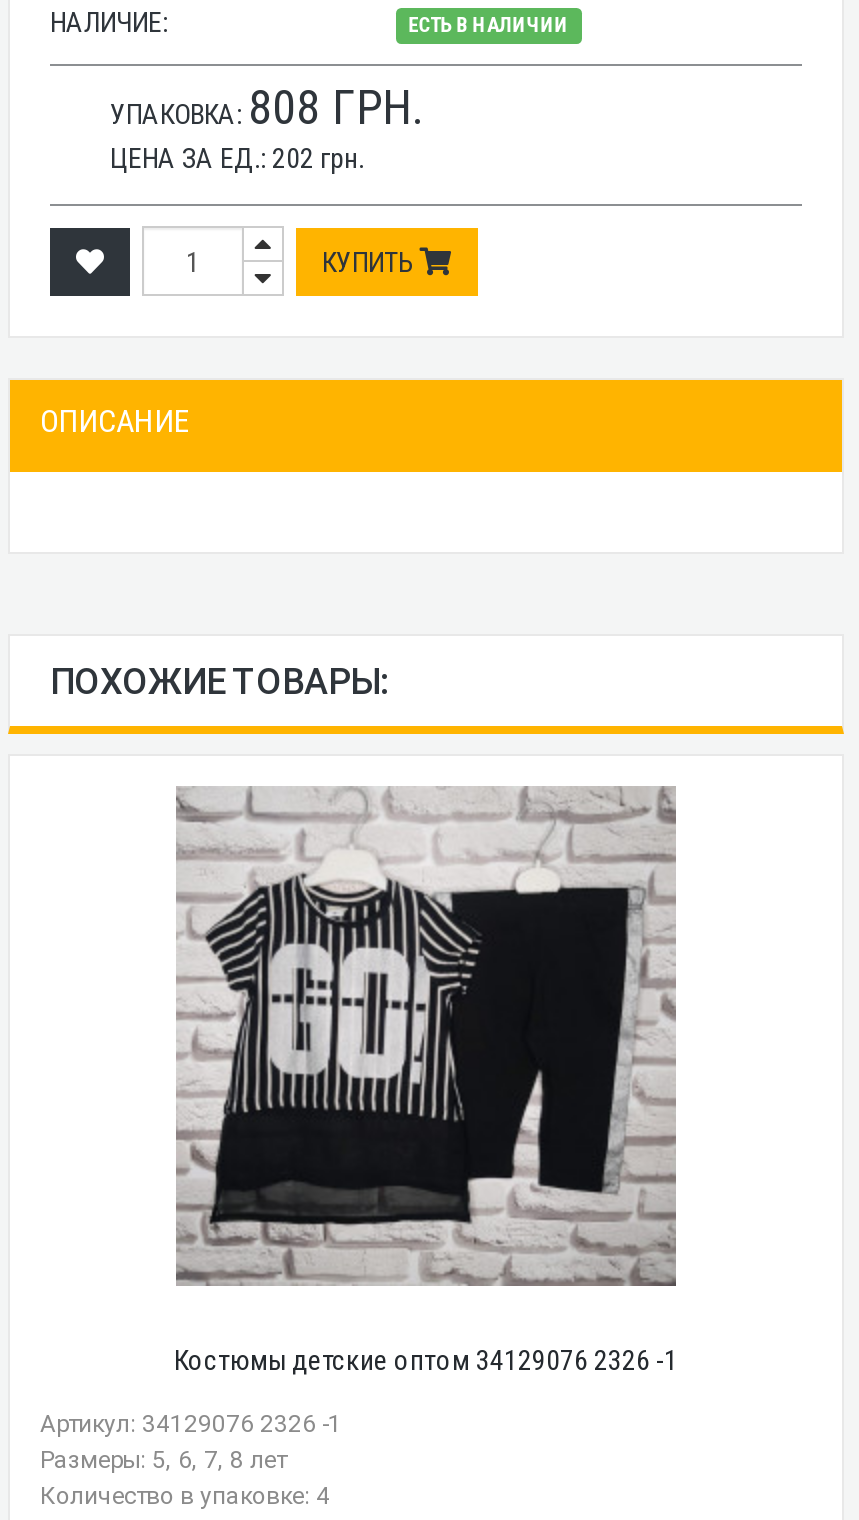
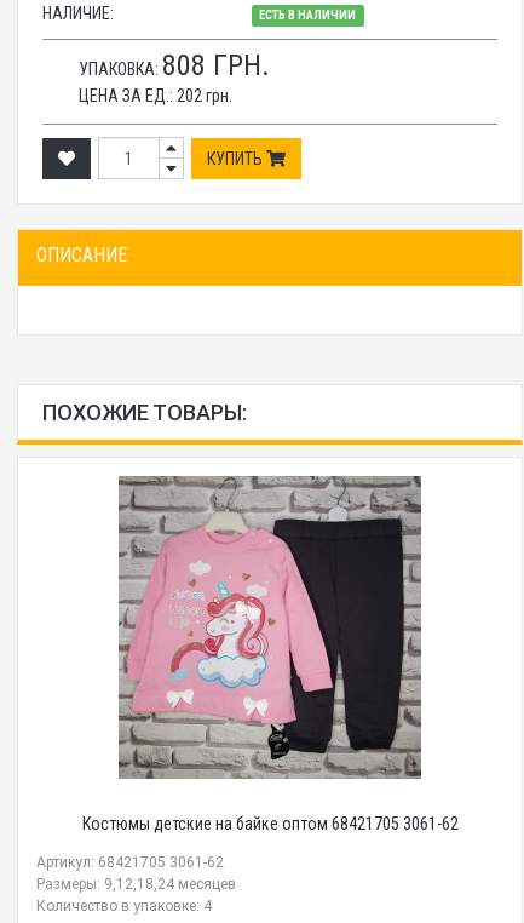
[174,788,678,1376] [image] | Костюмы детские оптом 34129076 2326 -1 -> [82,476,458,833] [image] | Костюмы детские на байке оптом 68421705 3061-62
[40,1410,342,1474] Артикул: 34129076 2326 -1 | Размеры: 5, 6, 7, 8 лет -> [36,854,236,893] Артикул: 68421705 3061-62 | Размеры: 9,12,18,24 месяцев

